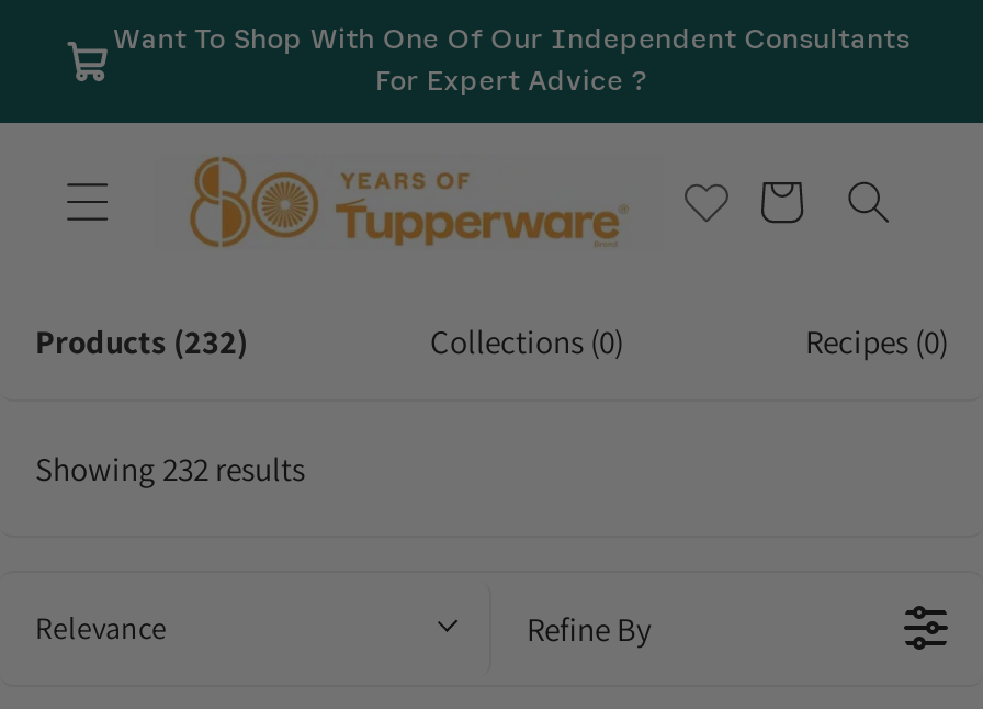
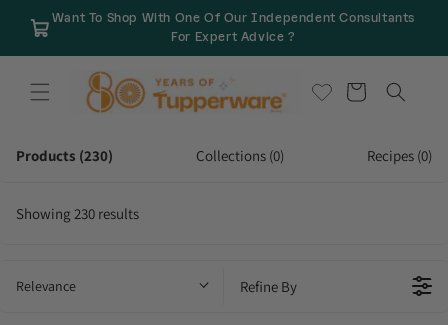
[35,320,248,361] Products (232) -> [16,146,113,165] Products (230)
[35,447,305,489] Showing 232 results -> [16,204,139,223] Showing 230 results

